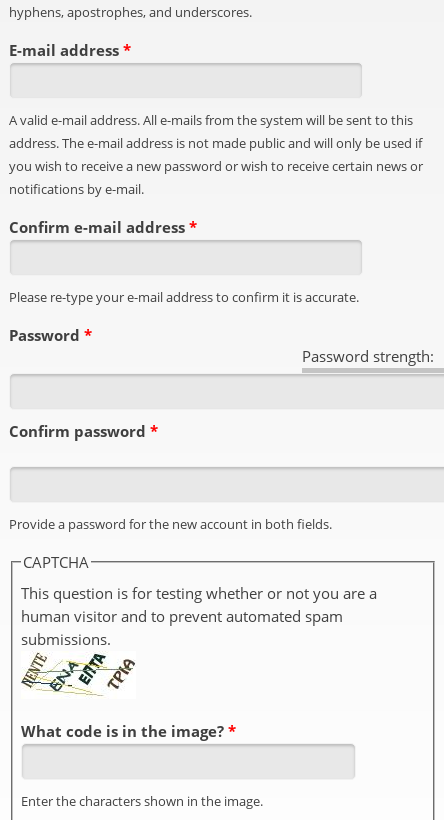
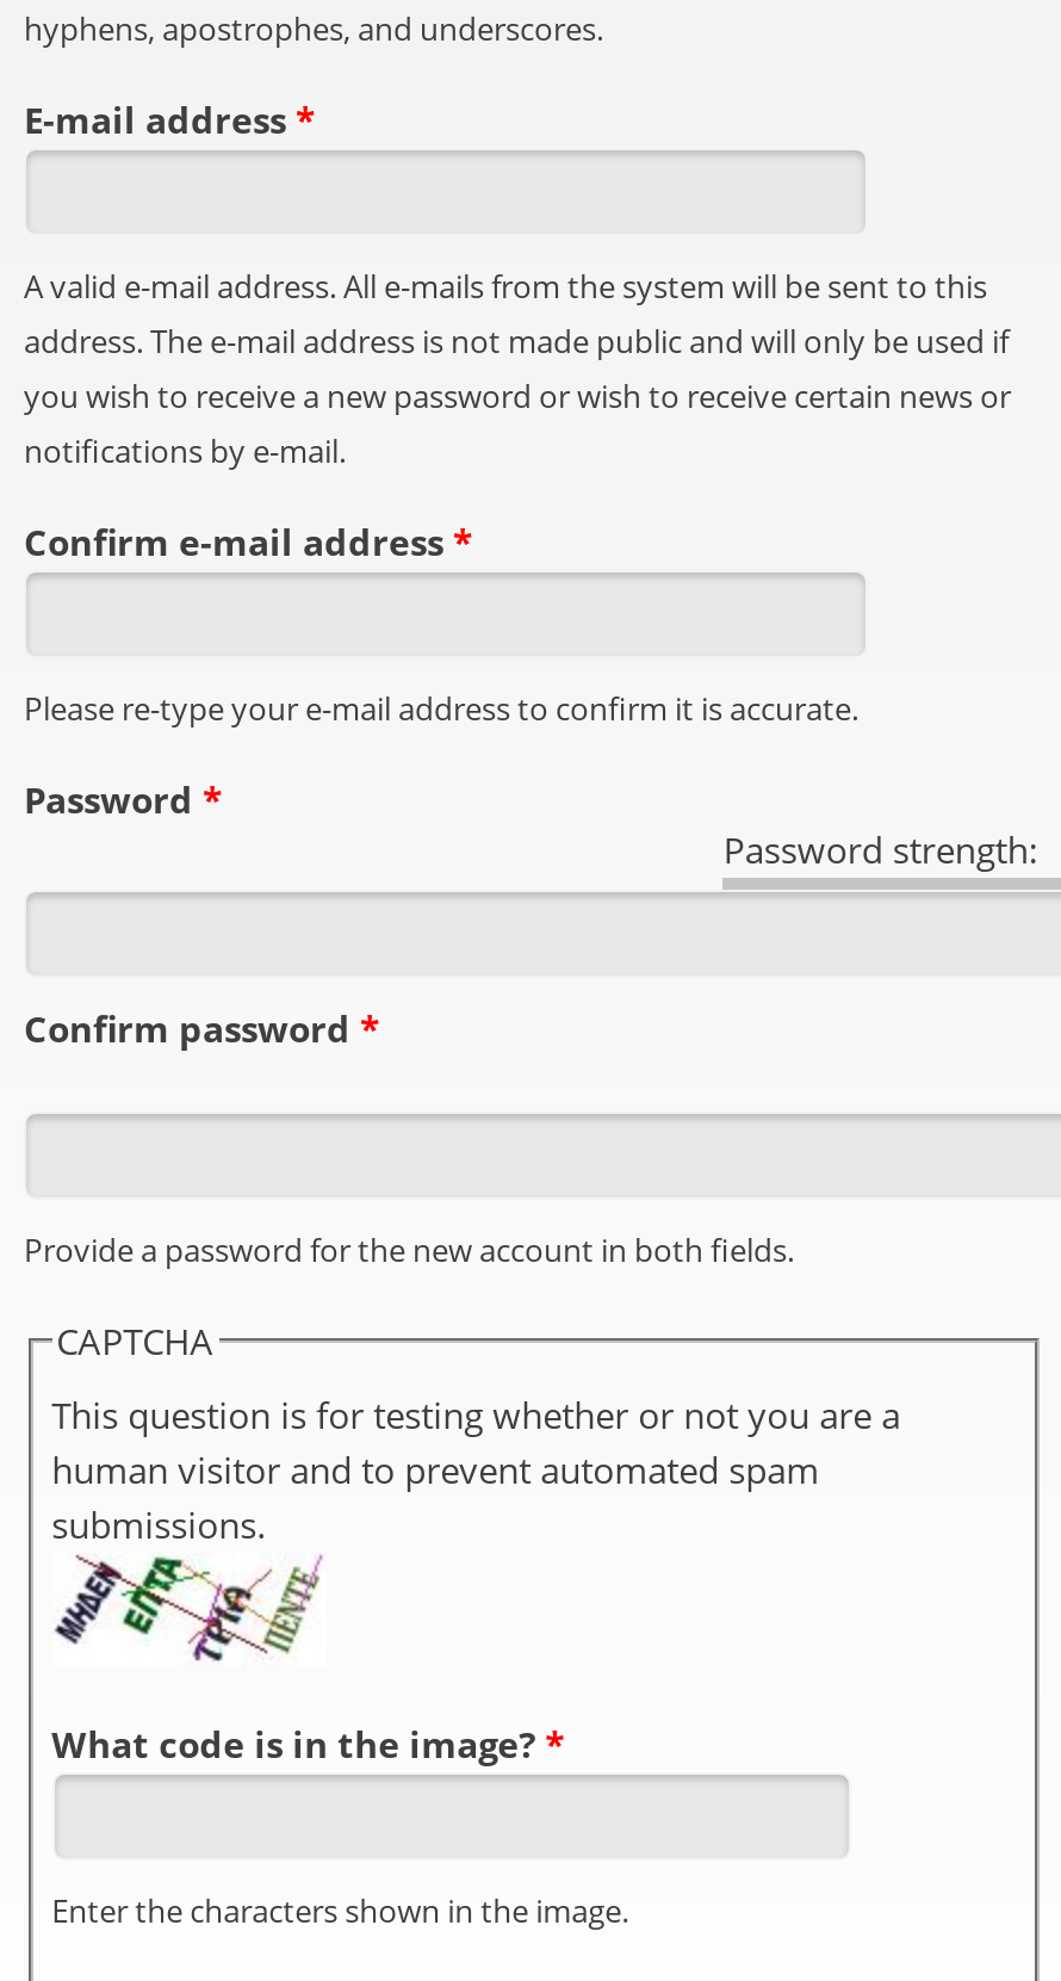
[21,652,136,697] [image] -> [55,1553,324,1665] [image]

